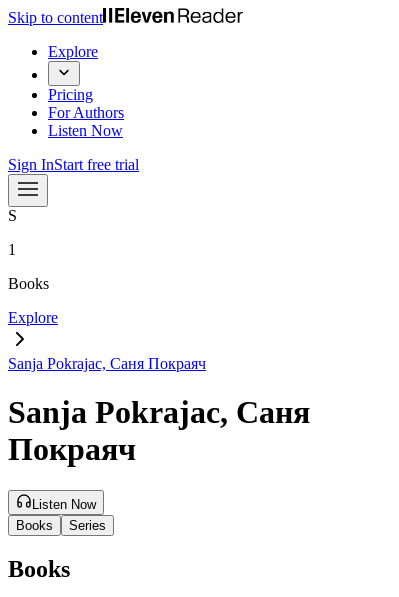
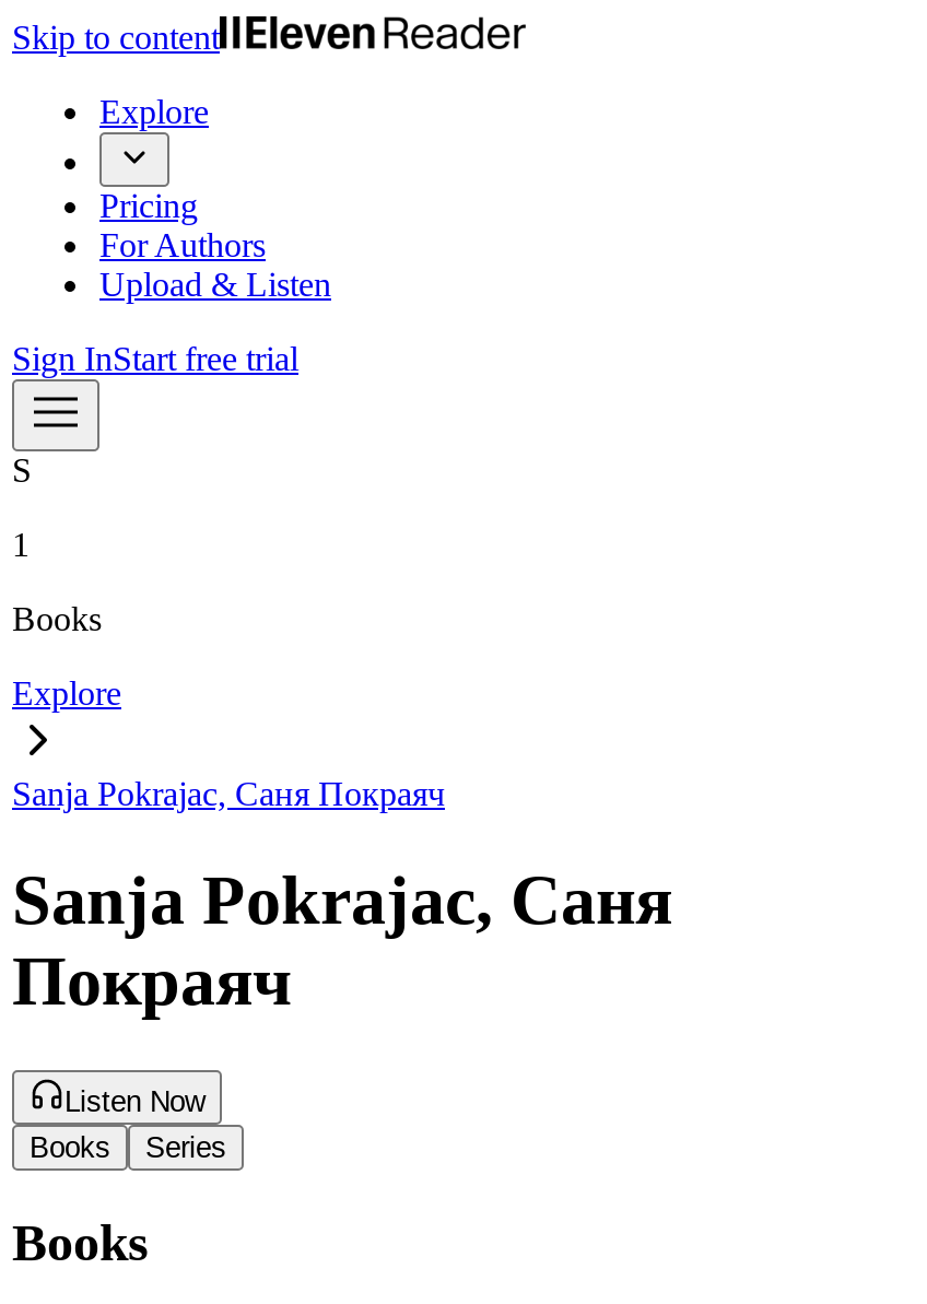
[48,122,123,139] Listen Now -> [99,266,331,303] Upload & Listen

